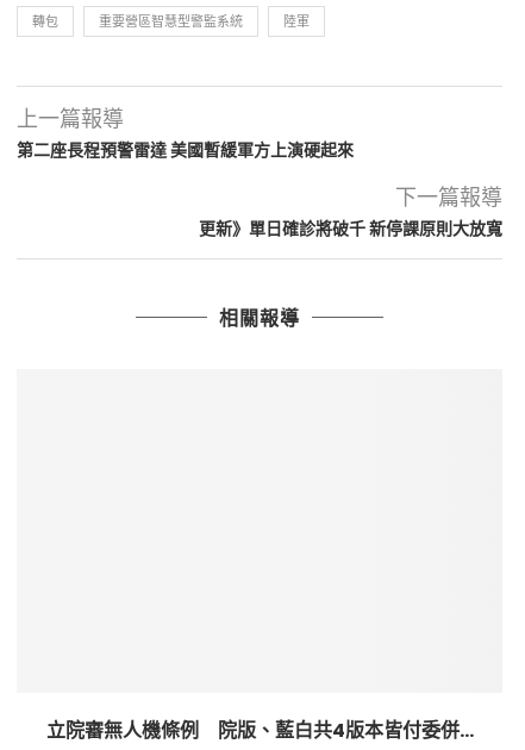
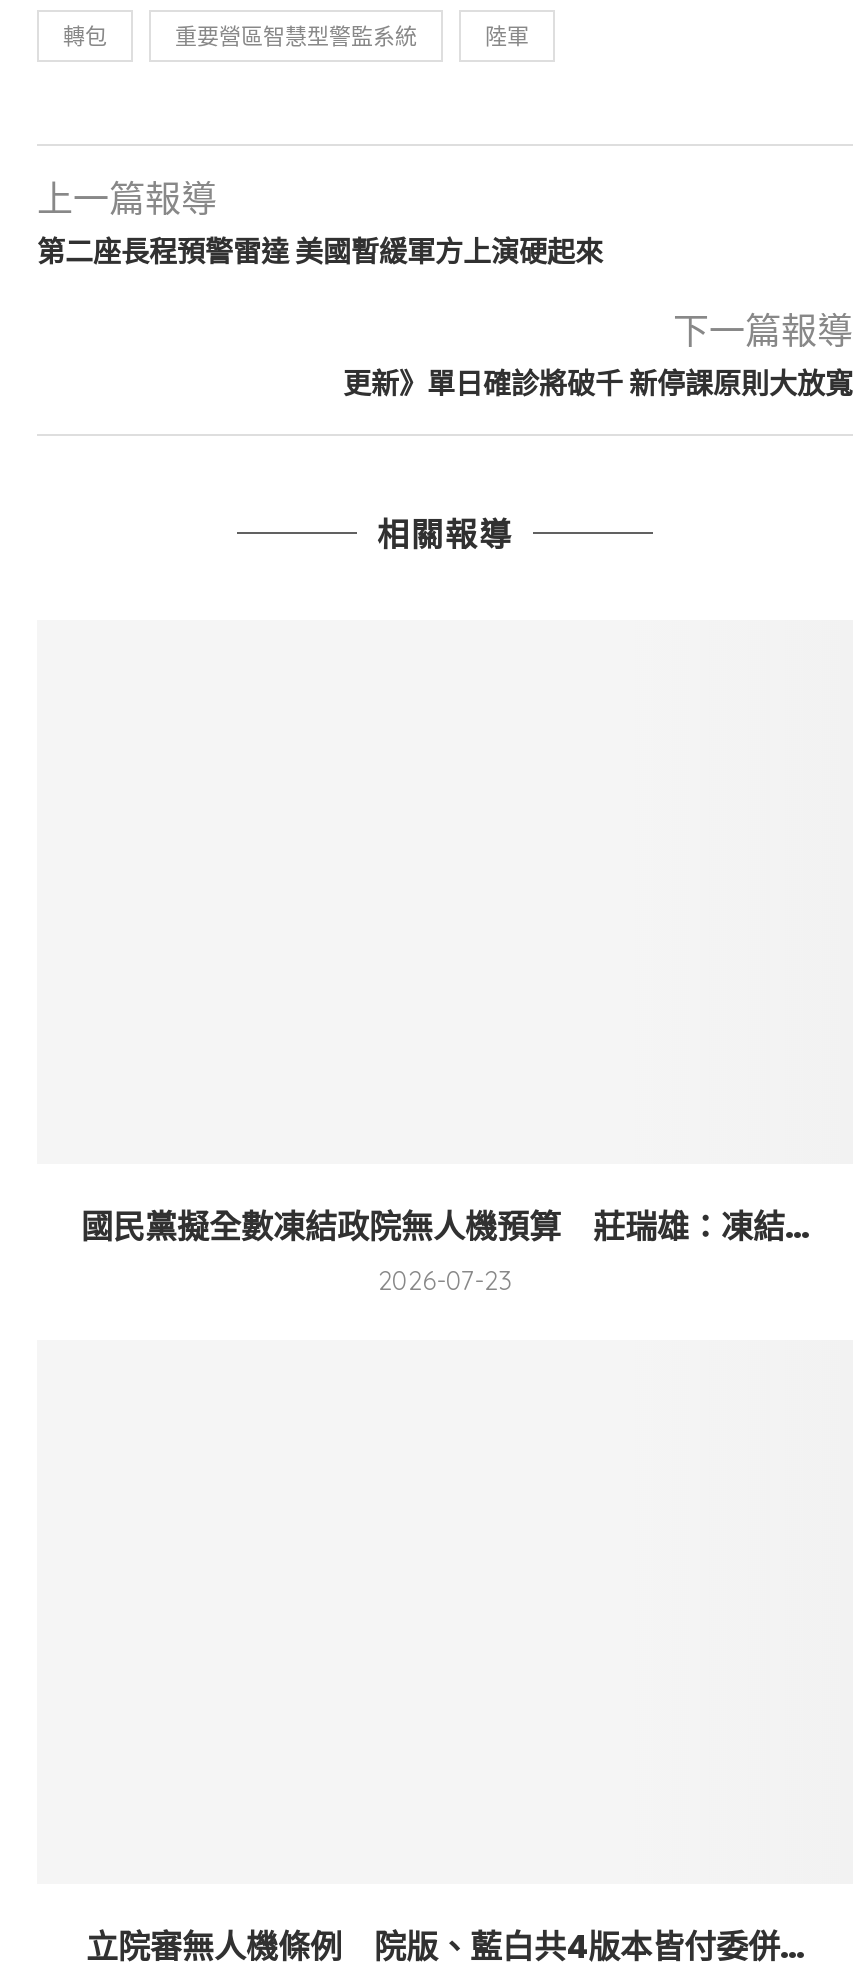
none -> [81,1204,809,1296] 國民黨擬全數凍結政院無人機預算 莊瑞雄：凍結... | 2026-07-23

